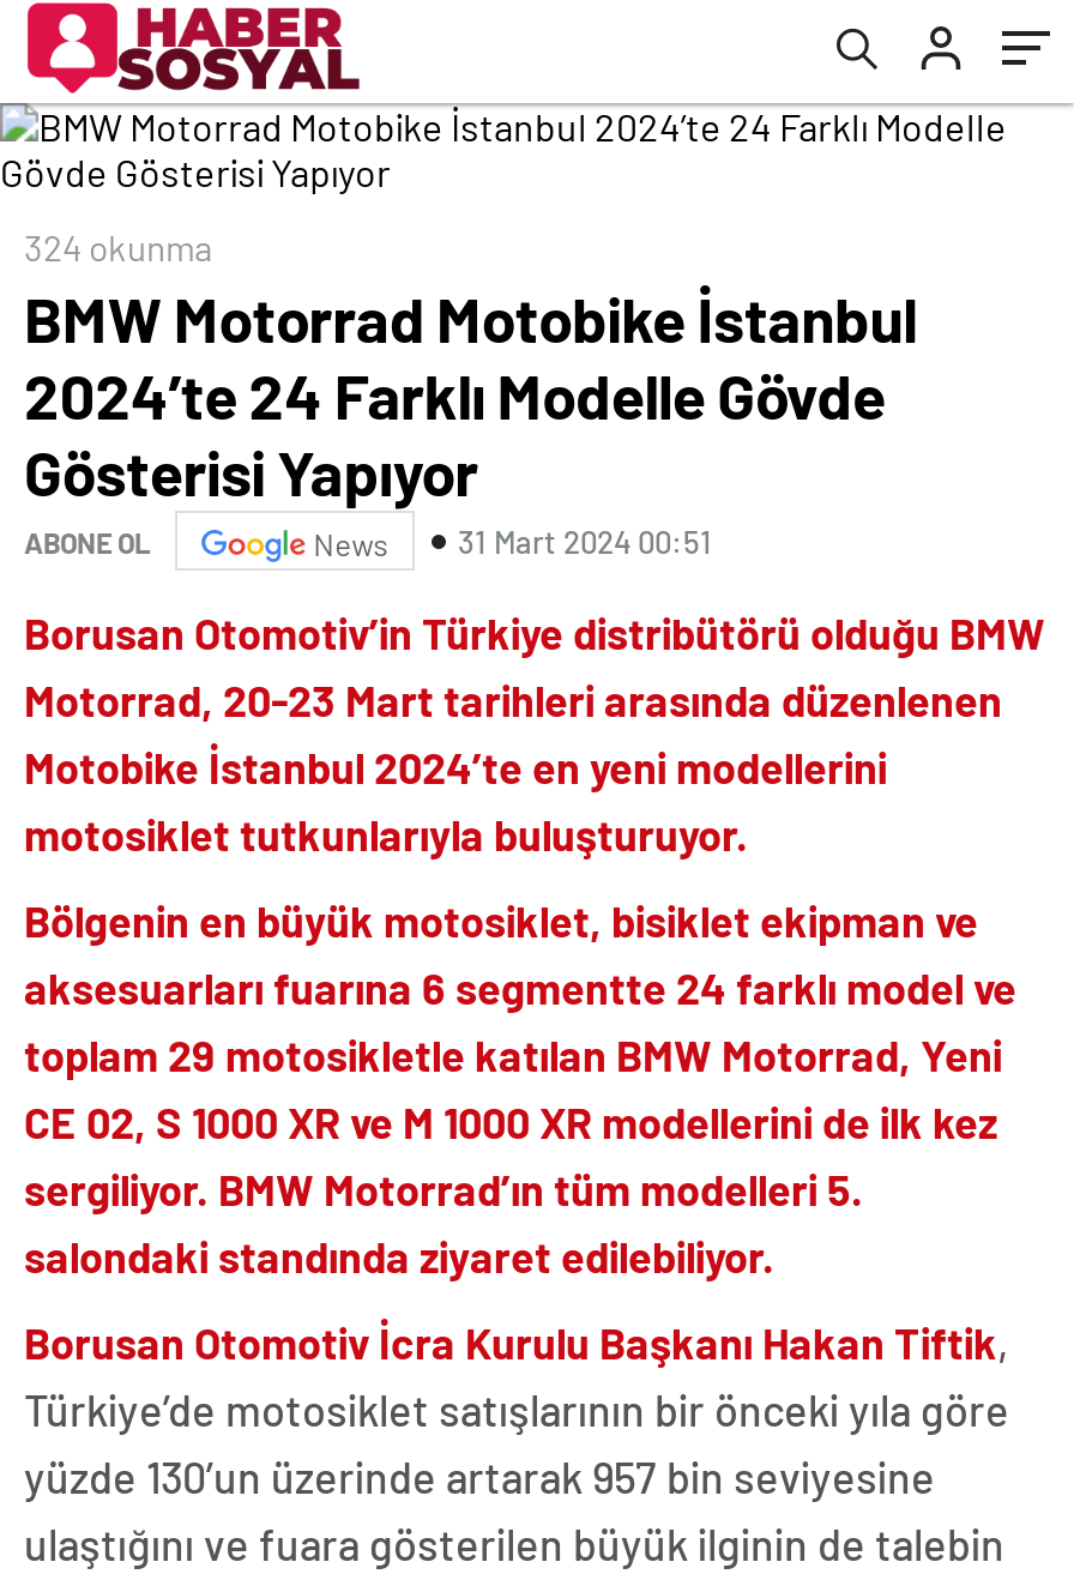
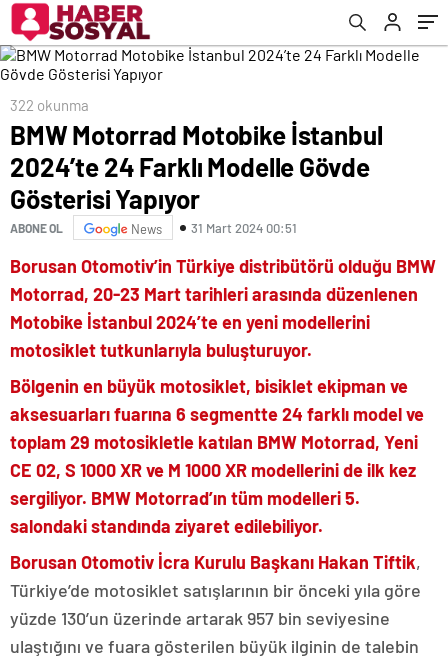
[24,225,213,269] 324 okunma -> [10,96,89,114] 322 okunma

